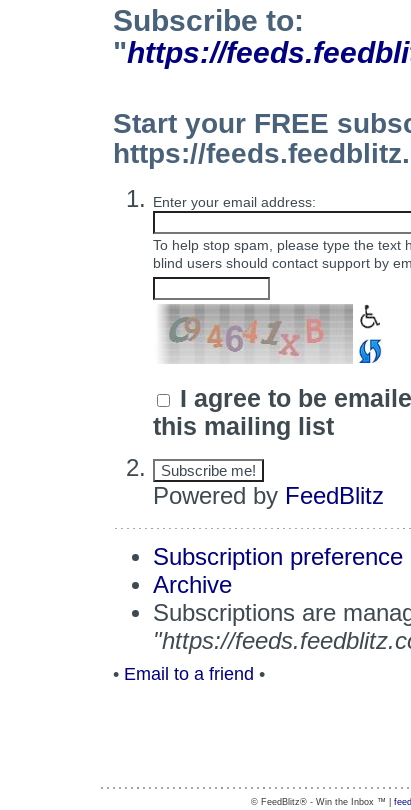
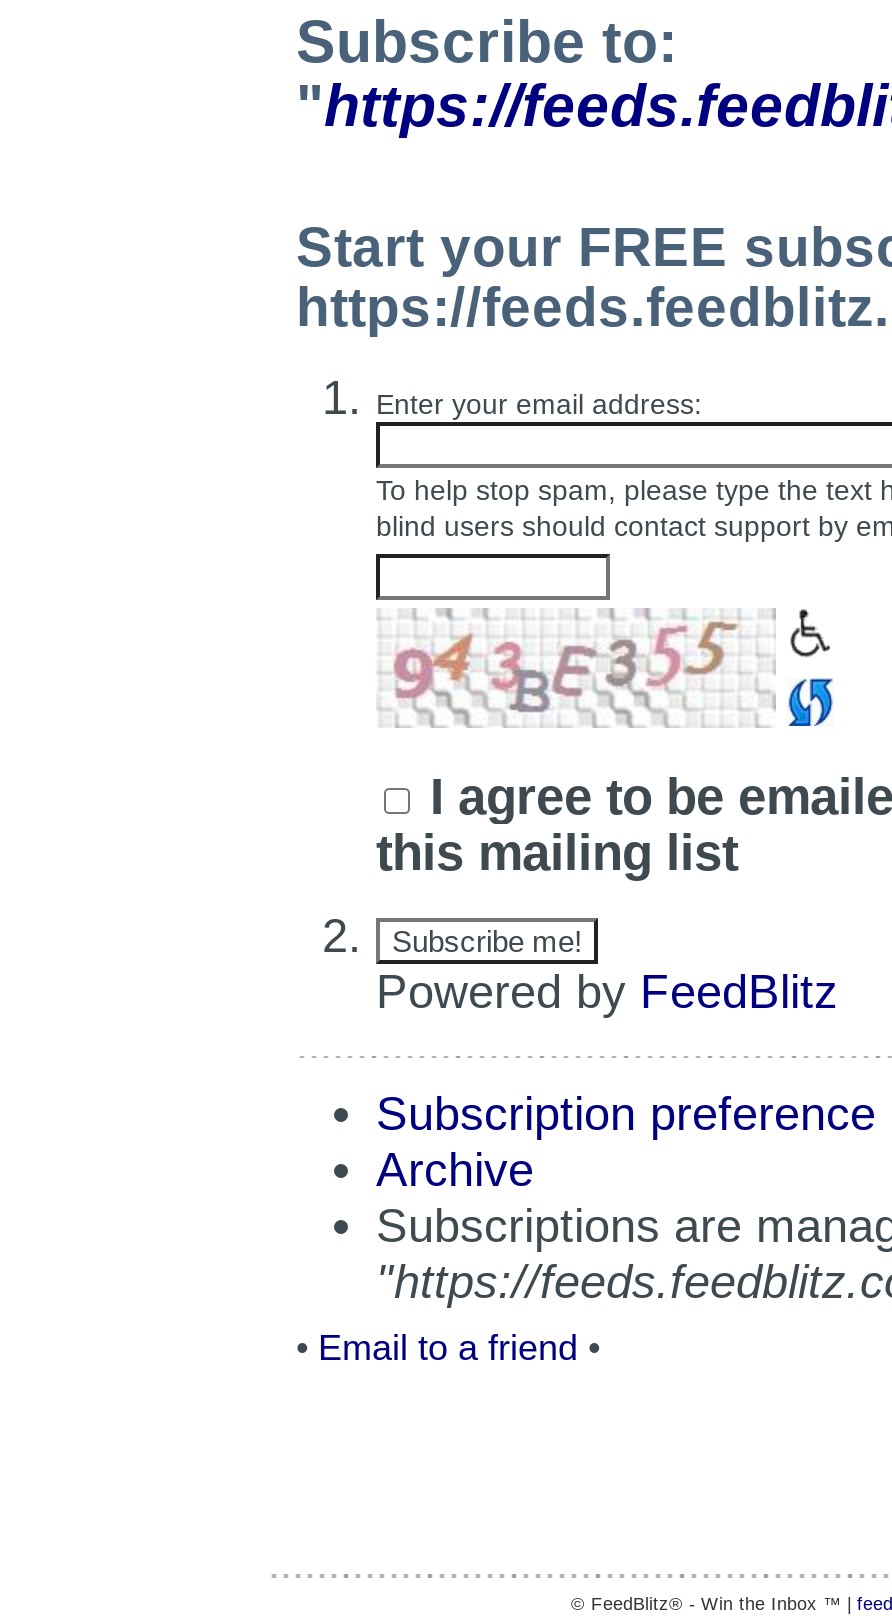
[155,303,353,364] [image] -> [376,608,774,726] [image]

